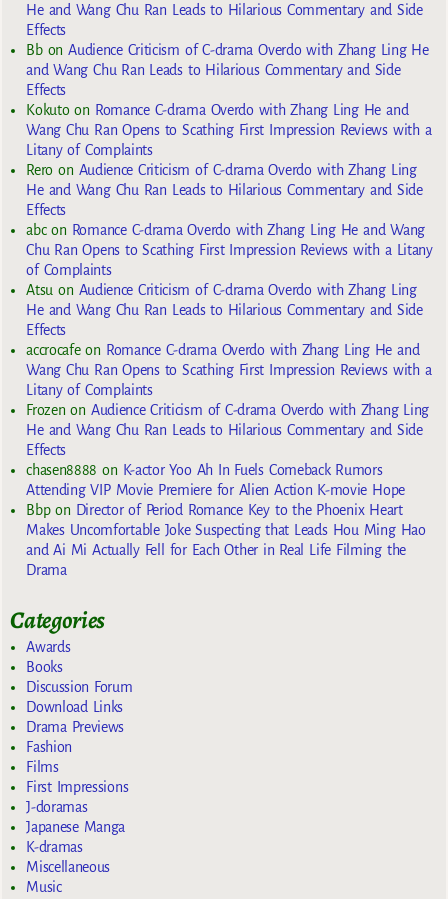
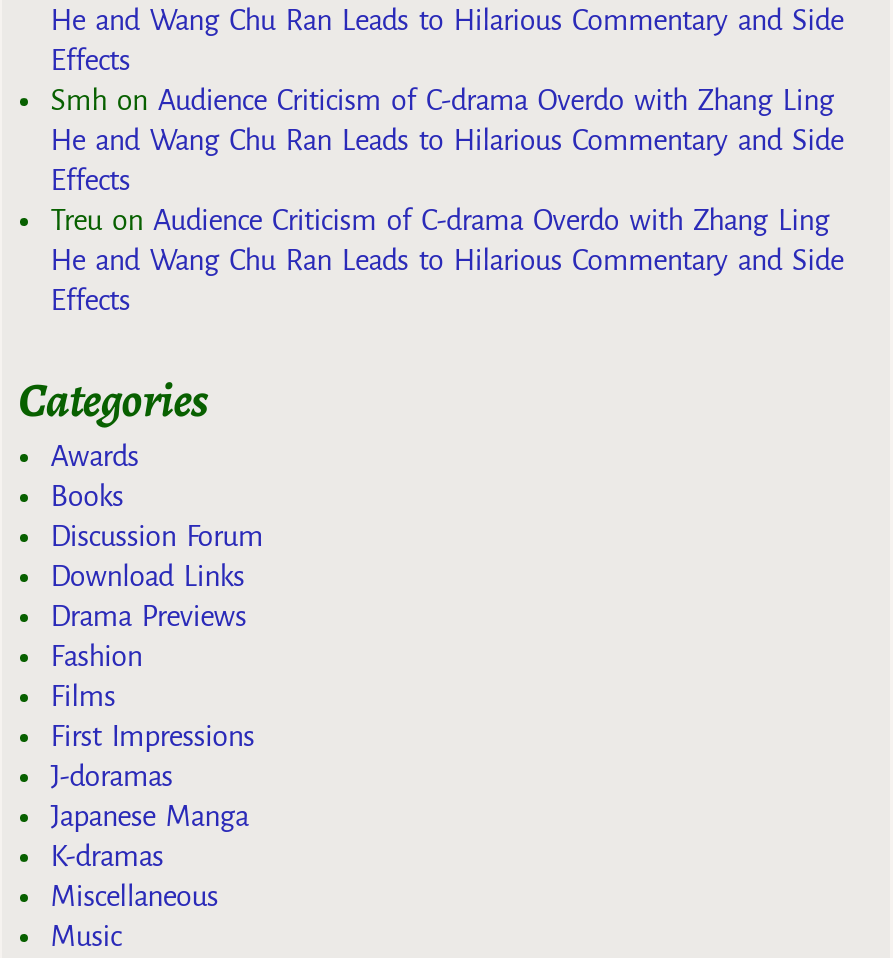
[26,42,431,178] Bb on Audience Criticism of C-drama Overdo with Zhang Ling He | and Wang Chu Ran Leads to Hilarious Commentary and Side | Effects | Kokuto on Romance C-drama Overdo with Zhang Ling He and | Wang Chu Ran Opens to Scathing First Impression Reviews with a | Litany of Complaints | Rero on Audience Criticism of C-drama Overdo with Zhang Ling -> [50,84,834,116] Smh on Audience Criticism of C-drama Overdo with Zhang Ling
[26,222,433,298] abc on Romance C-drama Overdo with Zhang Ling He and Wang | Chu Ran Opens to Scathing First Impression Reviews with a Litany | of Complaints | Atsu on Audience Criticism of C-drama Overdo with Zhang Ling -> [50,204,829,236] Treu on Audience Criticism of C-drama Overdo with Zhang Ling
[26,342,431,578] accrocafe on Romance C-drama Overdo with Zhang Ling He and | Wang Chu Ran Opens to Scathing First Impression Reviews with a | Litany of Complaints | Frozen on Audience Criticism of C-drama Overdo with Zhang Ling | He and Wang Chu Ran Leads to Hilarious Commentary and Side | Effects | chasen8888 on K-actor Yoo Ah In Fuels Comeback Rumors | Attending VIP Movie Premiere for Alien Action K-movie Hope | Bbp on Director of Period Romance Key to the Phoenix Heart | Makes Uncomfortable Joke Suspecting that Leads Hou Ming Hao | and Ai Mi Actually Fell for Each Other in Real Life Filming the | Drama -> none

